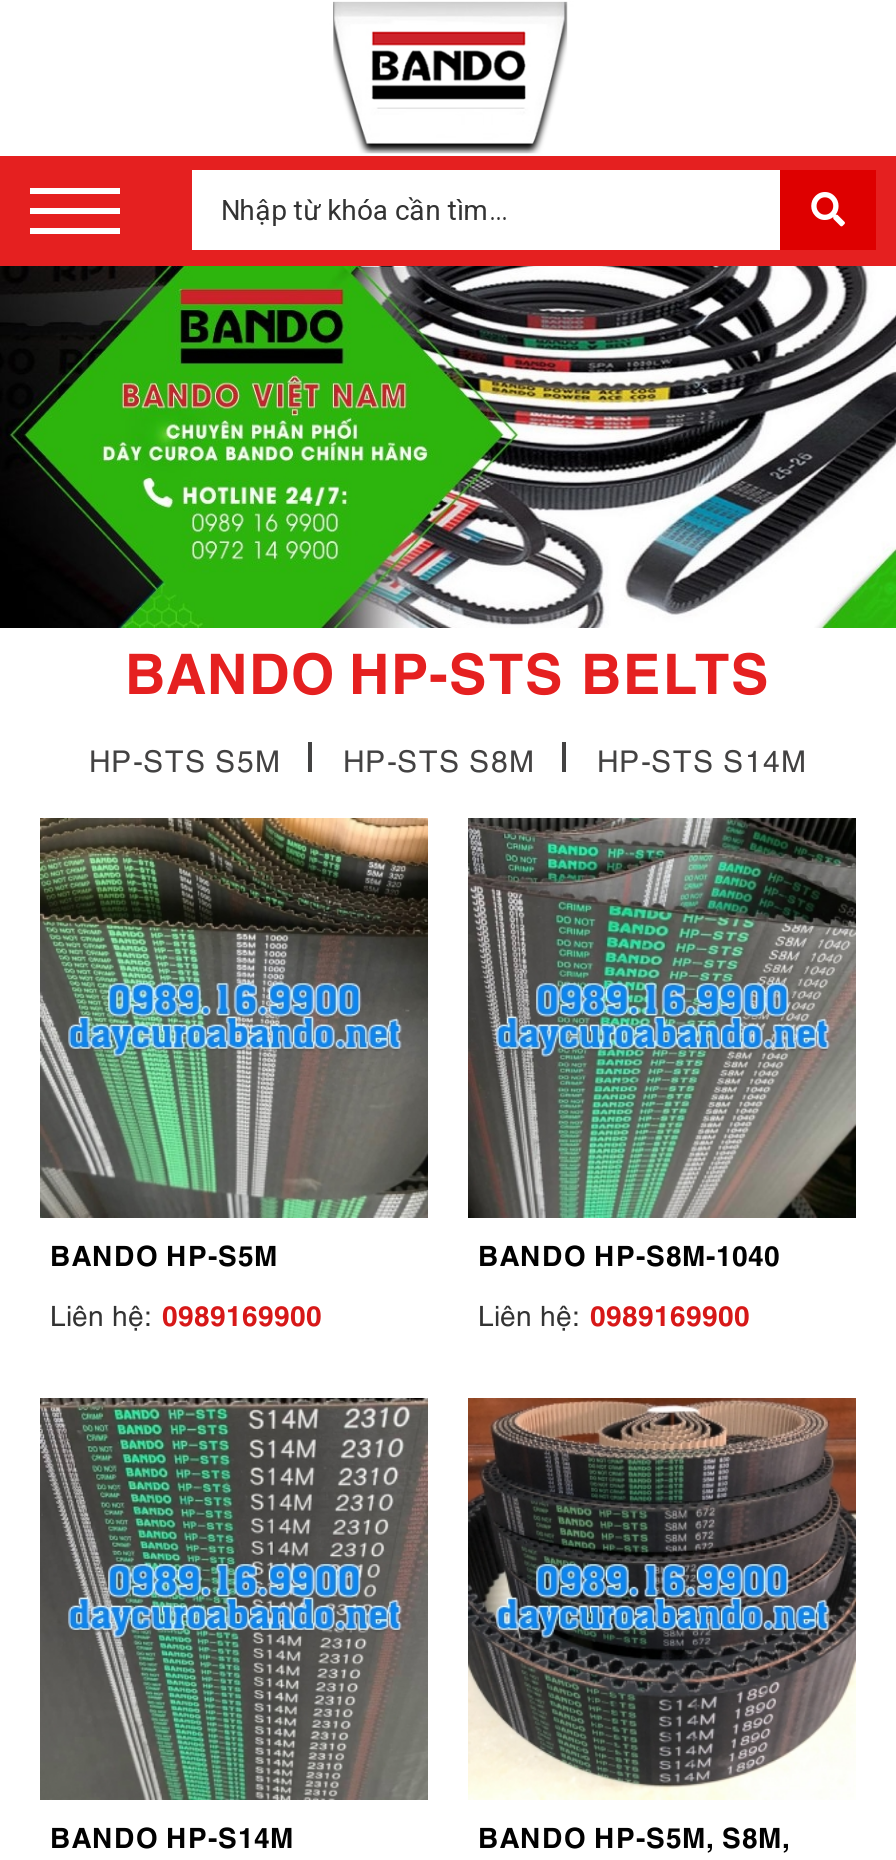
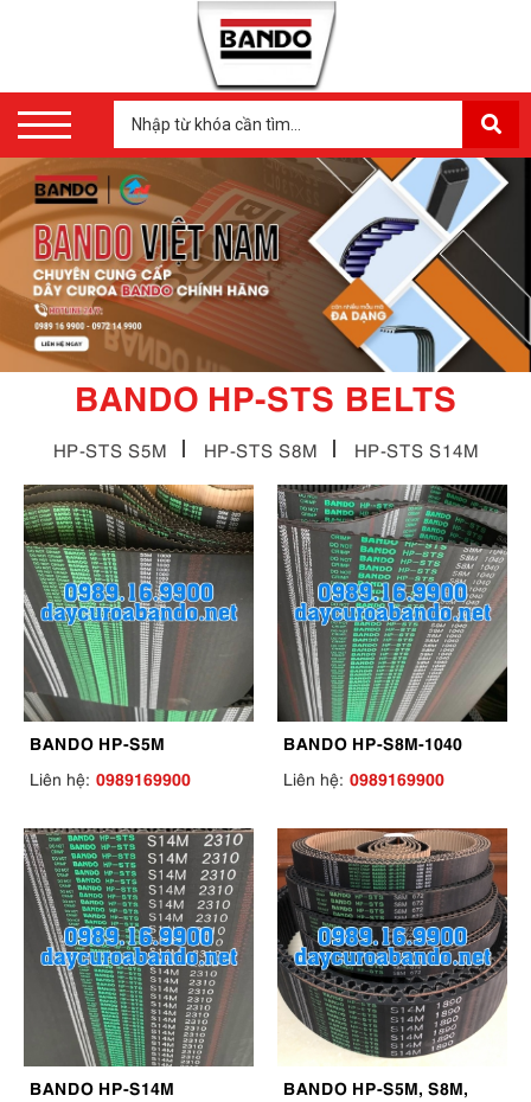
[6,264,890,630] [image] -> [4,156,527,373] [image]

